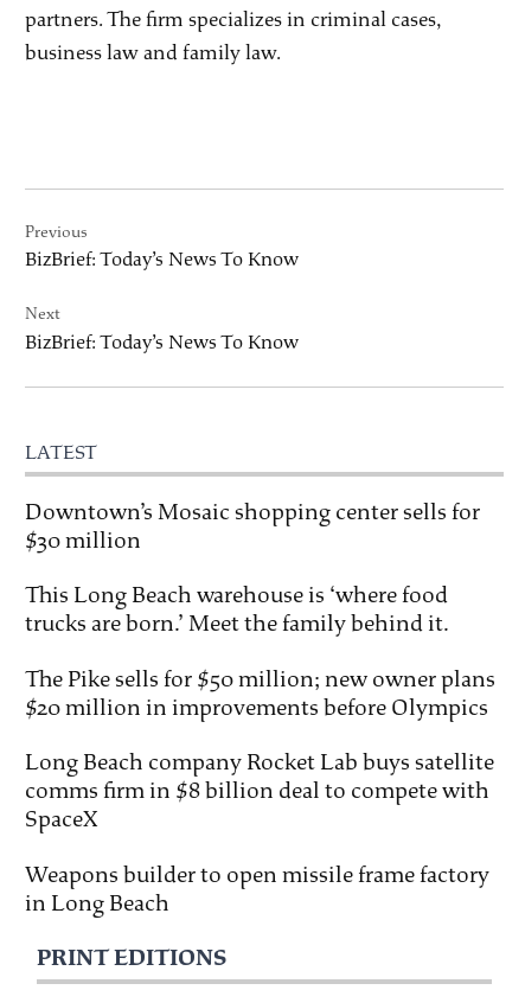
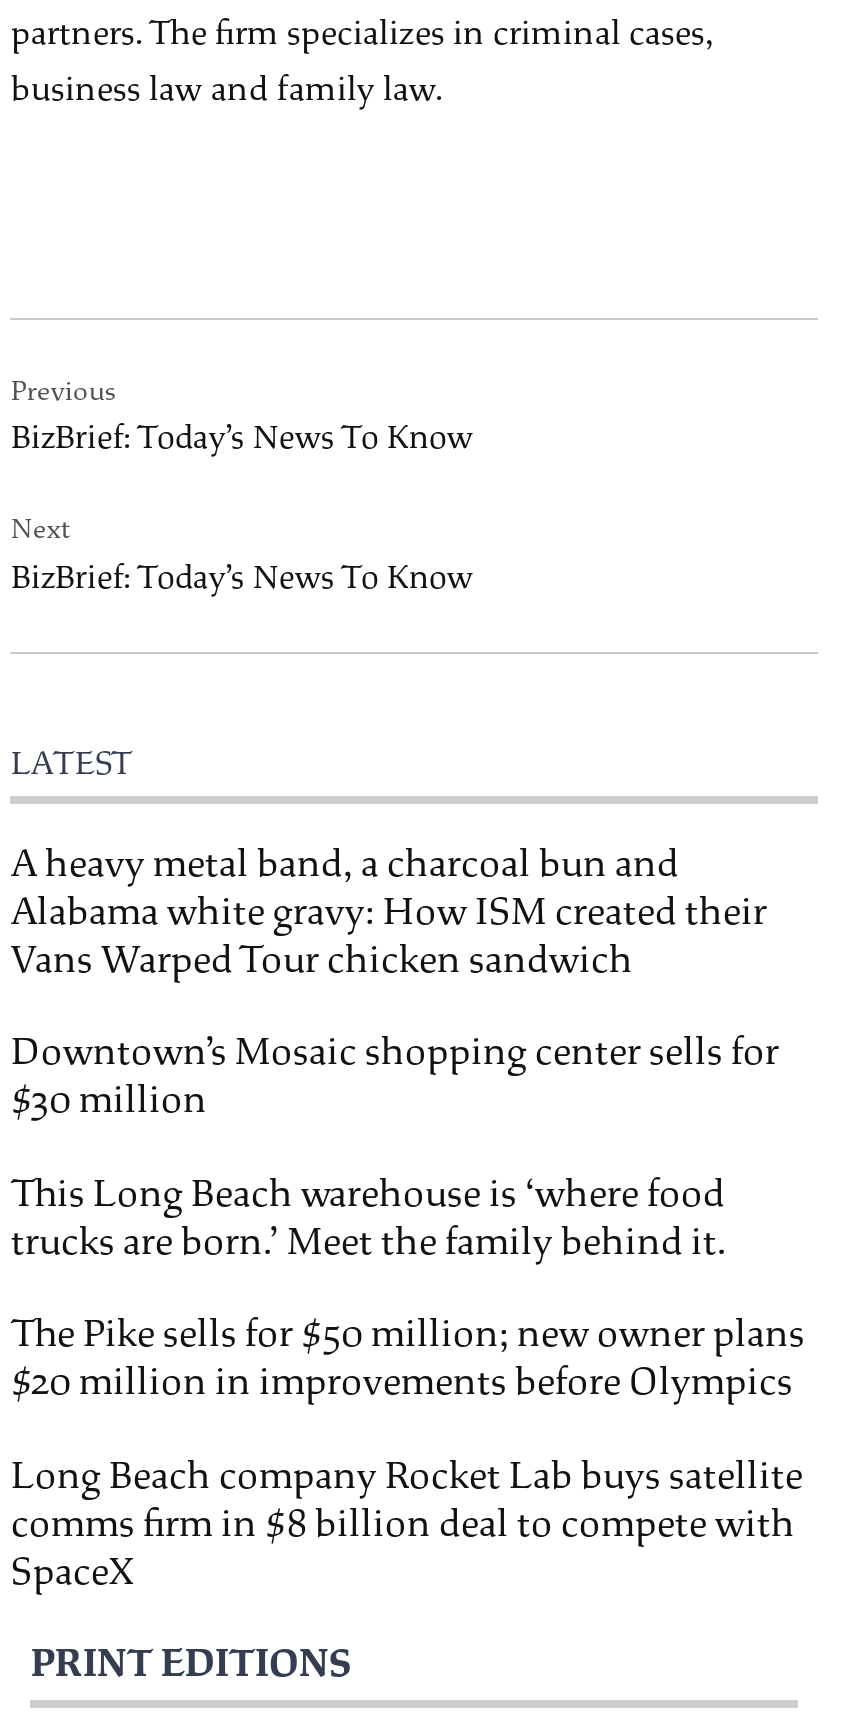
none -> [11,839,767,983] A heavy metal band, a charcoal bun and | Alabama white gravy: How ISM created their | Vans Warped Tour chicken sandwich
moved [25,498,496,834] -> [11,1028,805,1595]: Downtown’s Mosaic shopping center sells for | $30 million | This Long Beach warehouse is ‘where food | ... | comms firm in $8 billion deal to compete with | SpaceX
[25,860,490,917] Weapons builder to open missile frame factory | in Long Beach -> none

